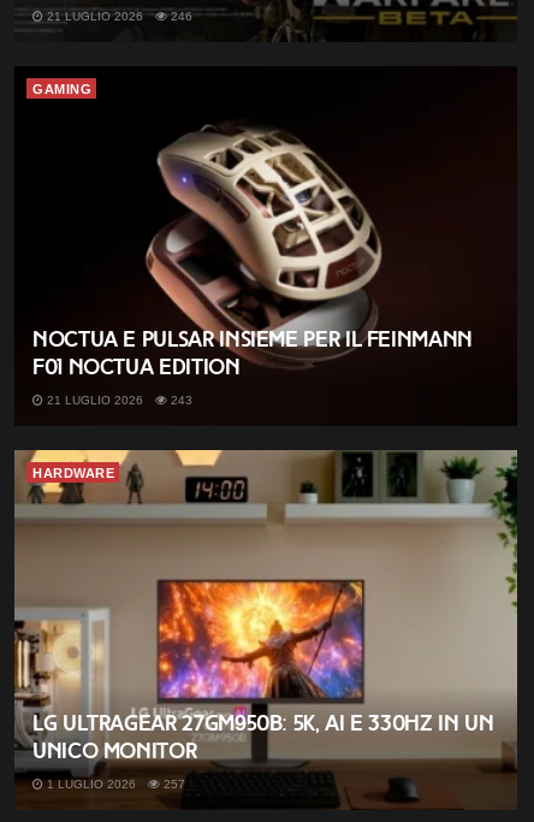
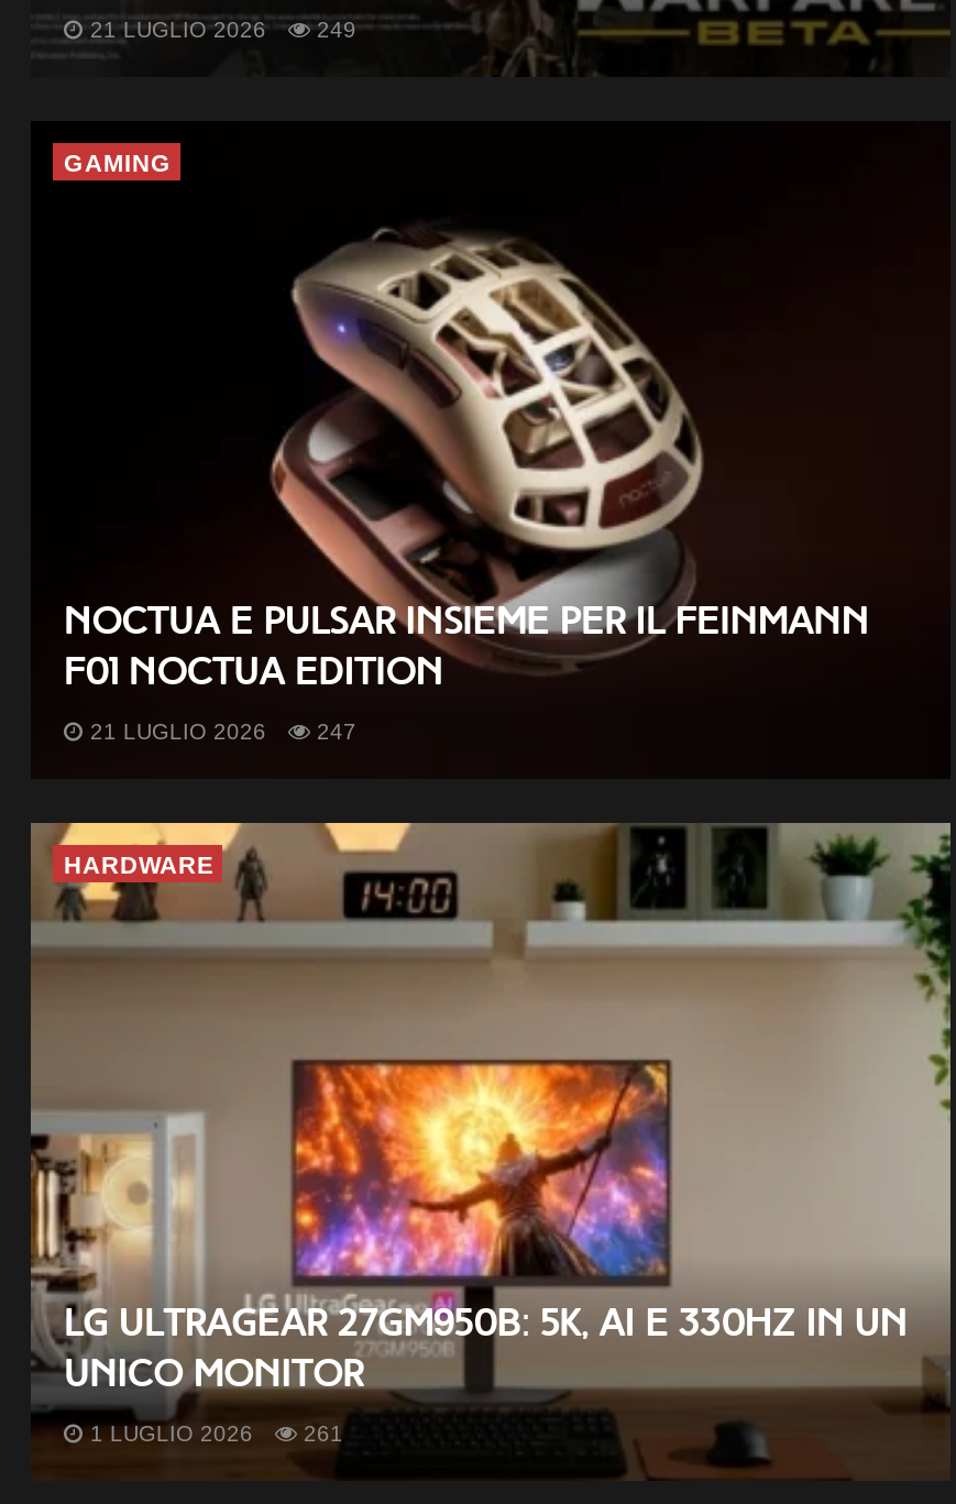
[43,10,192,23] 21 LUGLIO 2026 246 -> [84,17,356,42] 21 LUGLIO 2026 249
[43,393,192,406] 21 LUGLIO 2026 243 -> [84,719,356,743] 21 LUGLIO 2026 247
[43,777,185,790] 1 LUGLIO 2026 257 -> [84,1421,343,1445] 1 LUGLIO 2026 261

